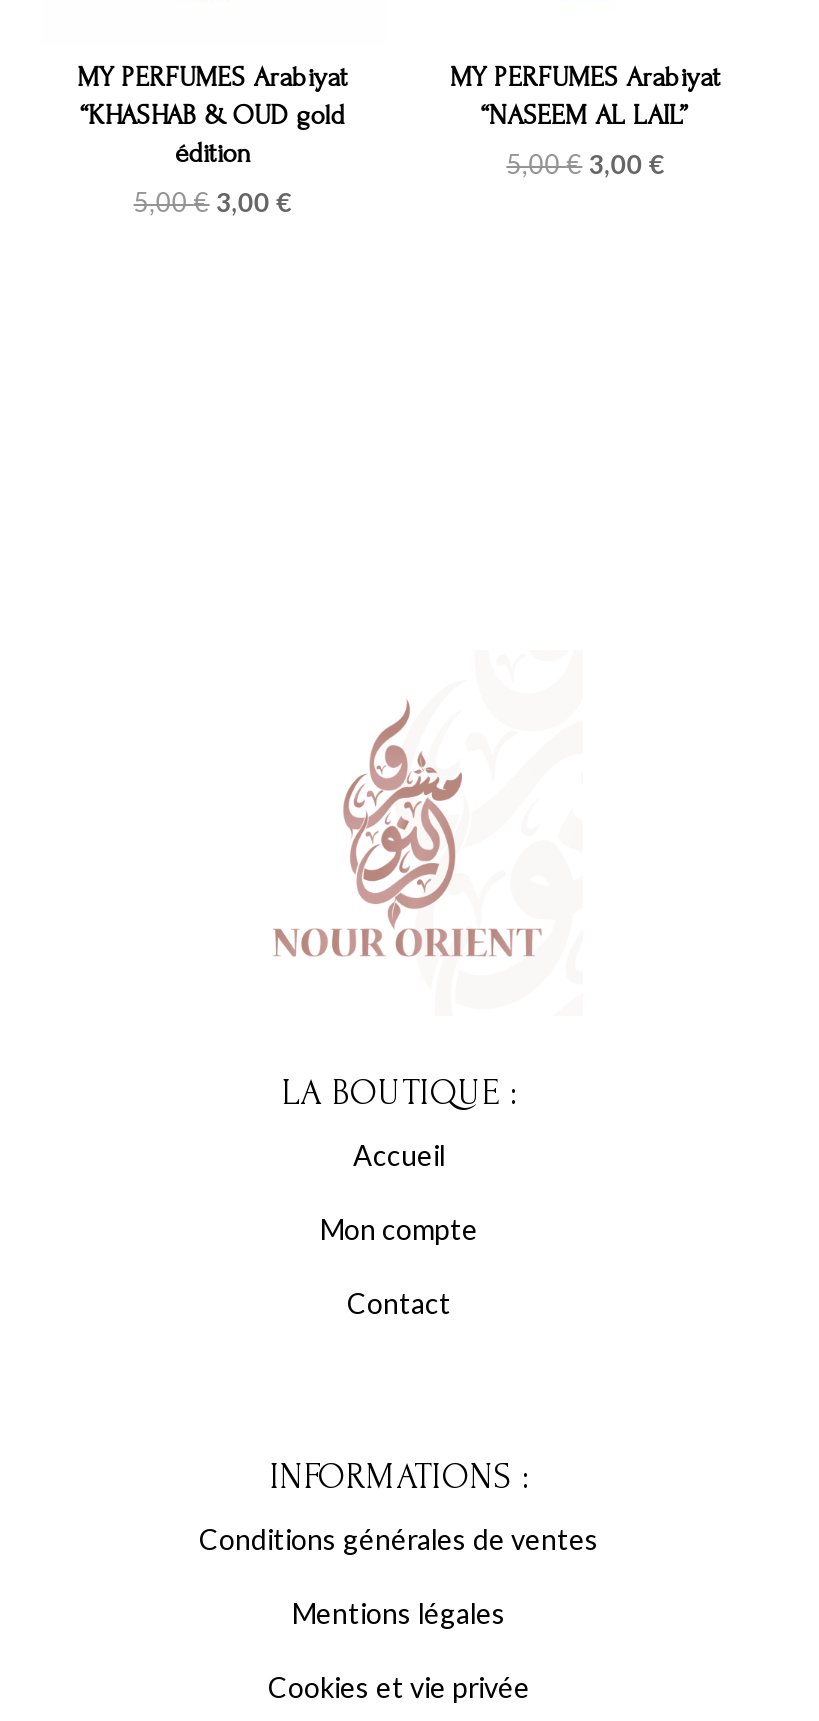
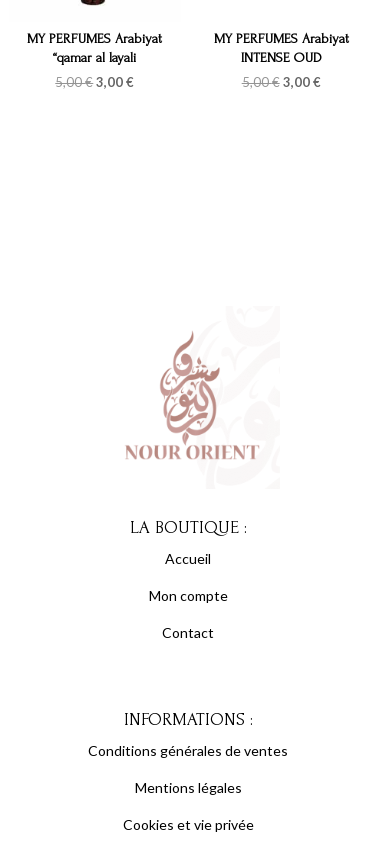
[81,101,345,169] “KHASHAB & OUD gold | édition -> [53,50,136,65] “qamar al layali
[481,101,689,131] “NASEEM AL LAIL” -> [241,50,322,65] INTENSE OUD

